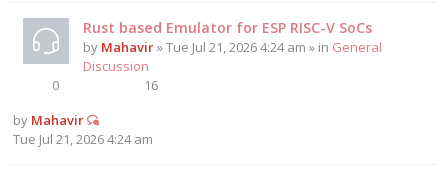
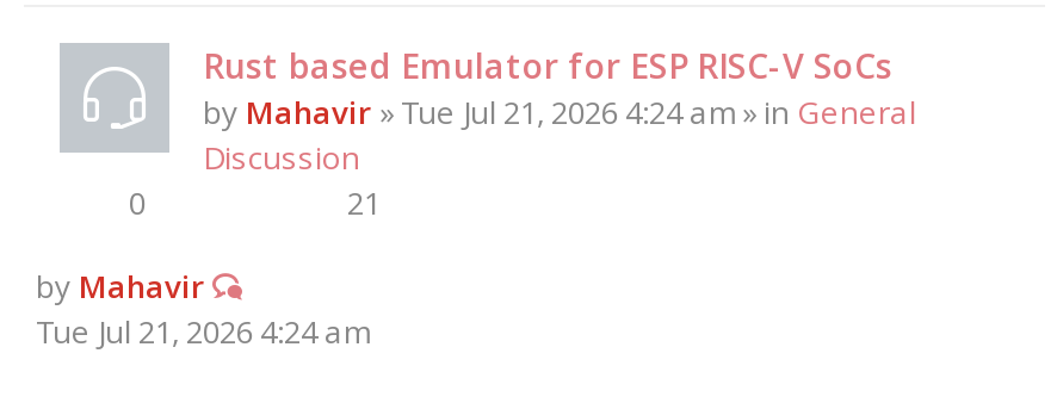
[143,76,157,94] 16 -> [347,181,381,224] 21

